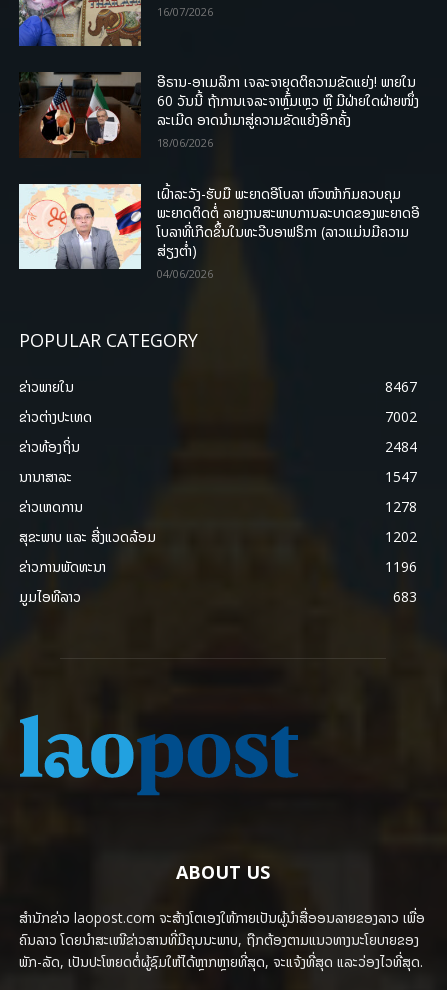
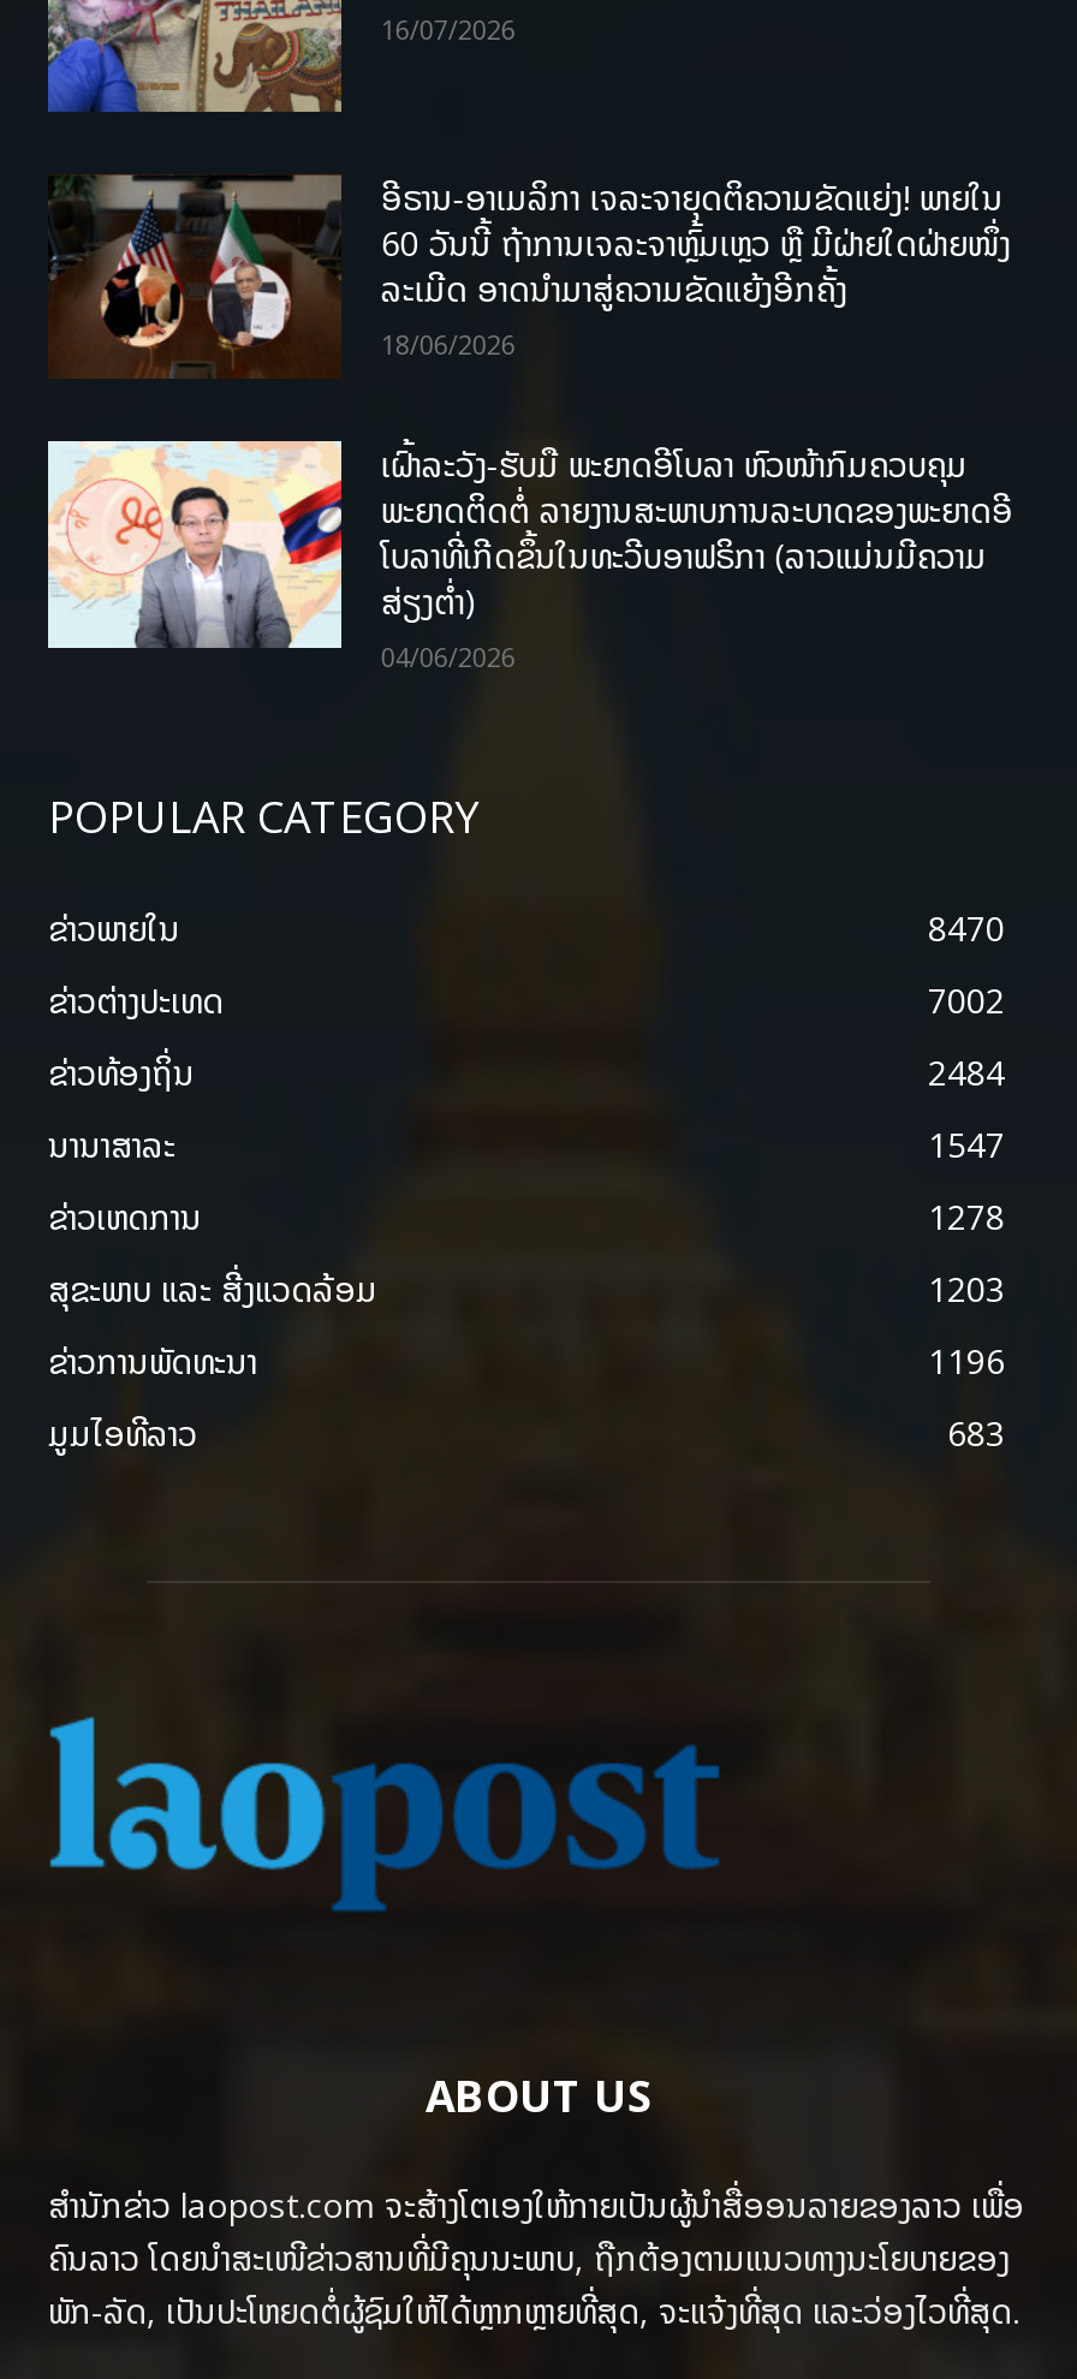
[385,377,417,396] 8467 -> [928,905,1005,951] 8470
[385,527,417,546] 1202 -> [928,1266,1005,1312] 1203

